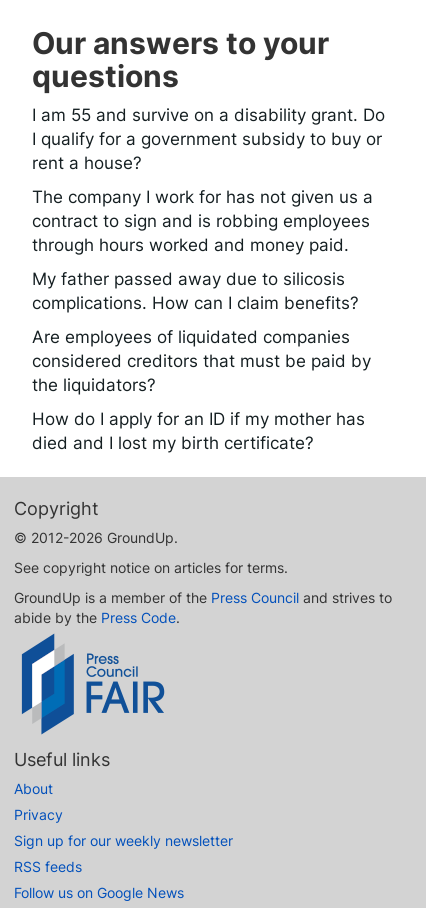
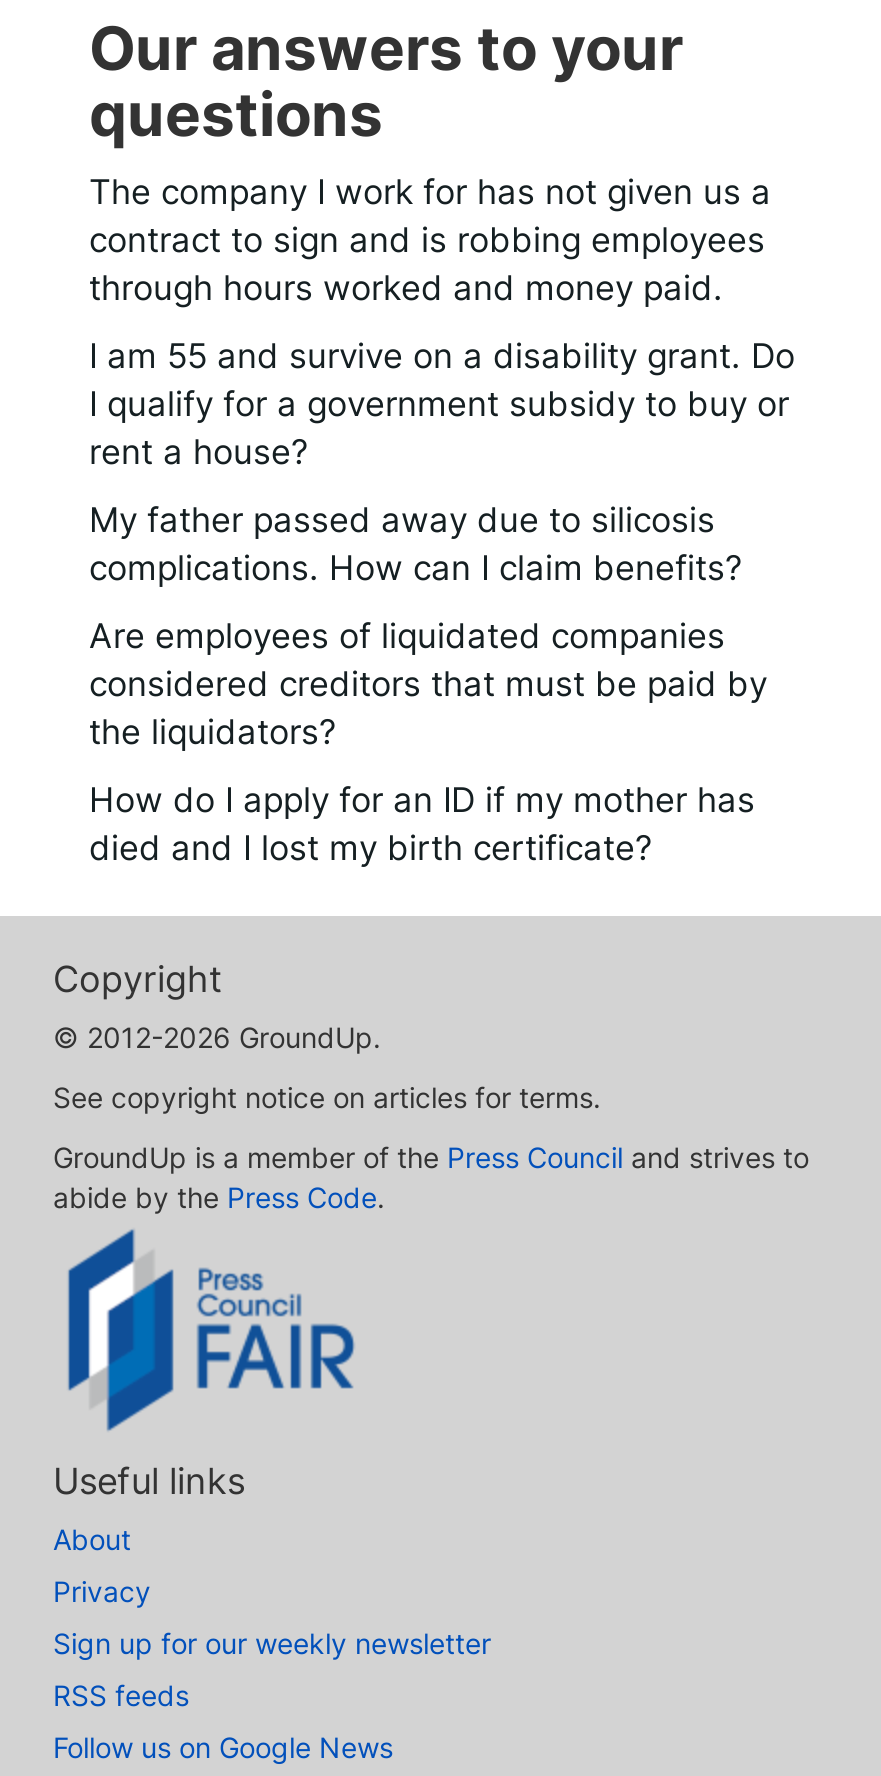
moved [32,105,385,173] -> [89,335,795,471]: I am 55 and survive on a disability grant. Do | I qualify for a government subsidy to buy or | rent a house?
moved [32,187,373,255] -> [89,171,771,307]: The company I work for has not given us a | contract to sign and is robbing employees | through hours worked and money paid.

